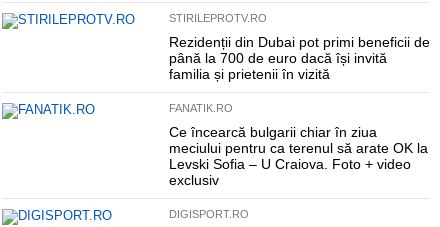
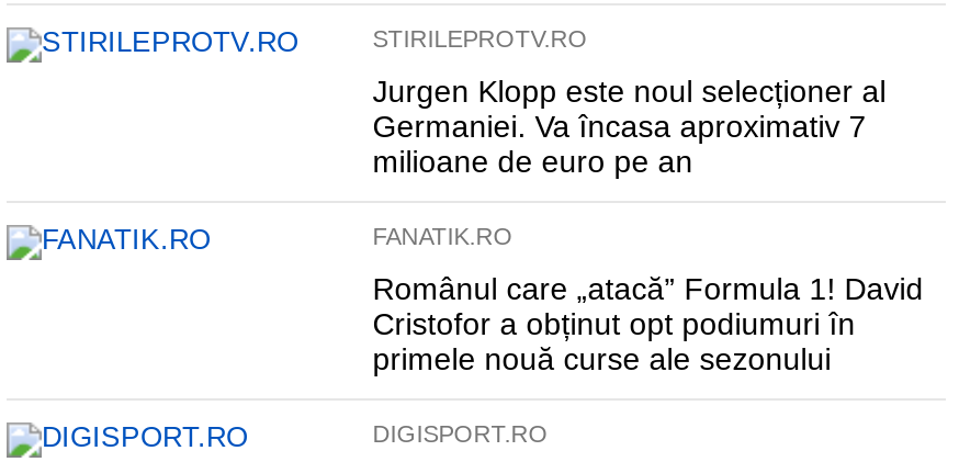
[169,34,430,82] Rezidenții din Dubai pot primi beneficii de | până la 700 de euro dacă își invită | familia și prietenii în vizită -> [373,74,886,179] Jurgen Klopp este noul selecționer al | Germaniei. Va încasa aproximativ 7 | milioane de euro pe an
[169,124,428,188] Ce încearcă bulgarii chiar în ziua | meciului pentru ca terenul să arate OK la | Levski Sofia – U Craiova. Foto + video | exclusiv -> [373,271,923,376] Românul care „atacă” Formula 1! David | Cristofor a obținut opt podiumuri în | primele nouă curse ale sezonului

